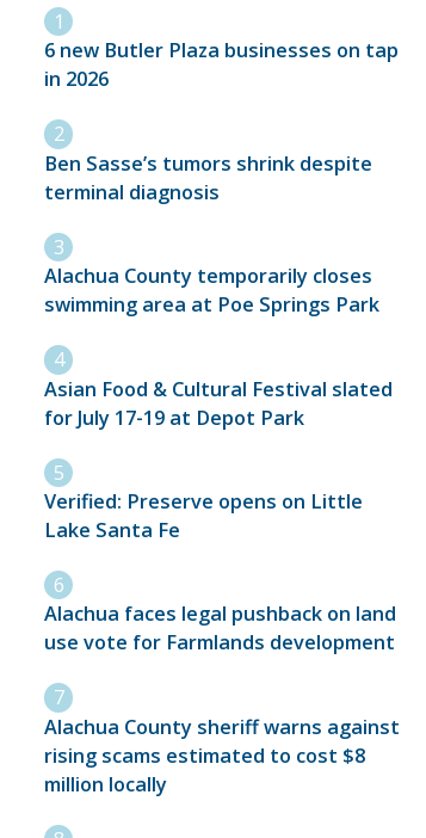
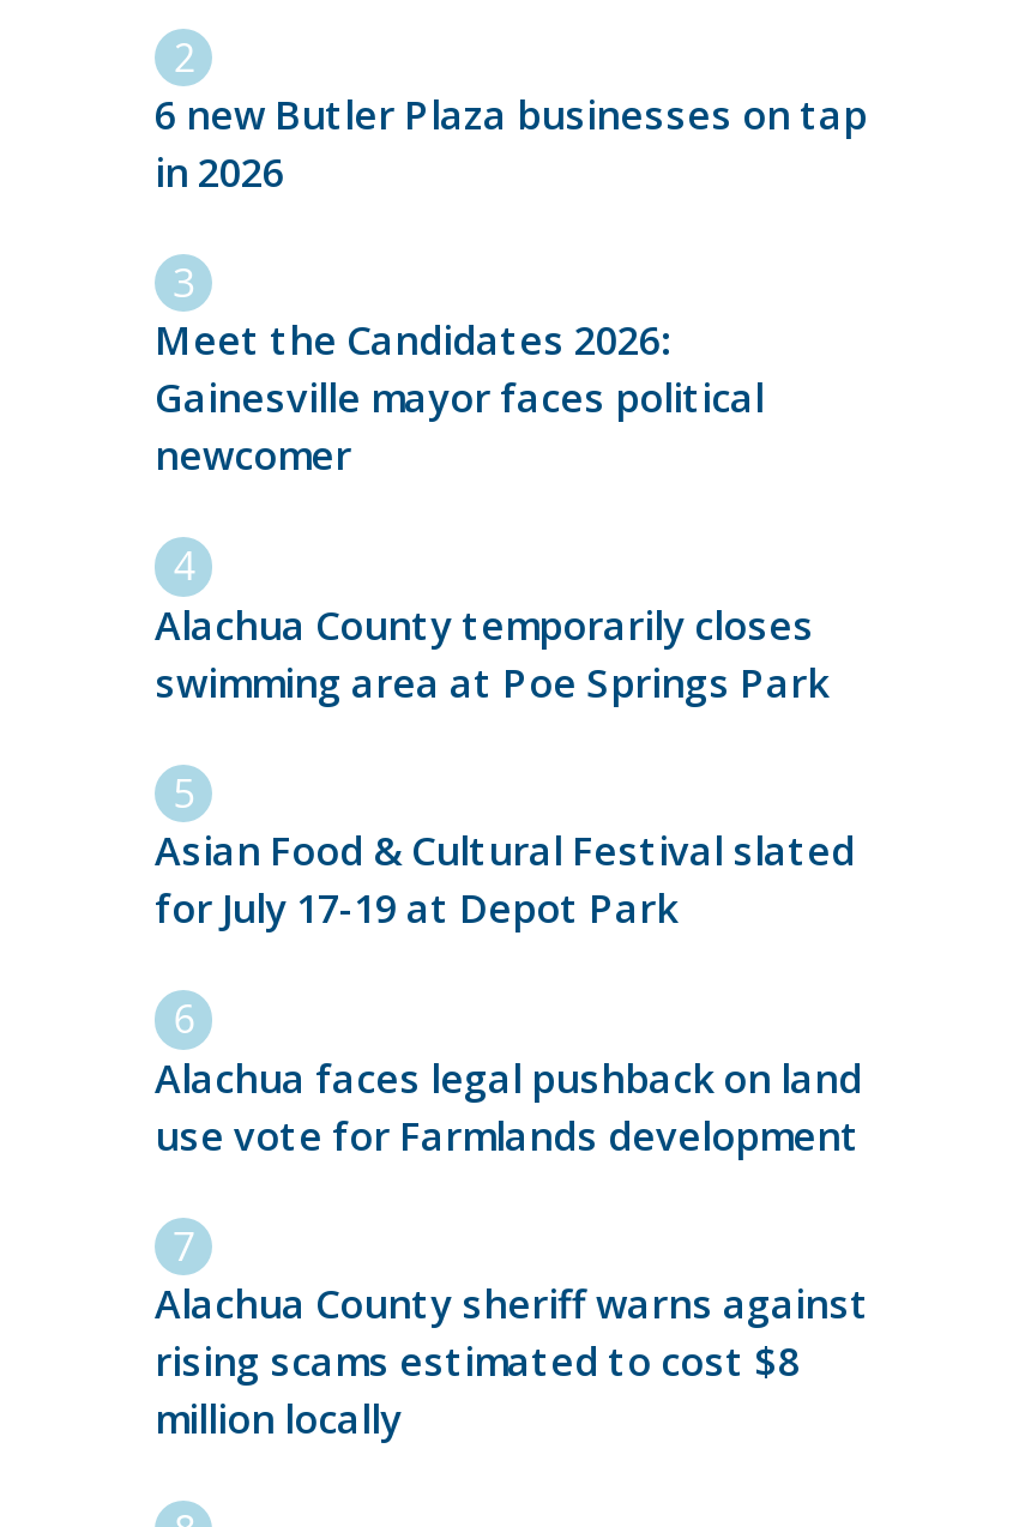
[44,150,372,205] Ben Sasse’s tumors shrink despite | terminal diagnosis -> [155,315,764,482] Meet the Candidates 2026: | Gainesville mayor faces political | newcomer
moved [44,263,393,430] -> [155,598,855,935]: Alachua County temporarily closes | swimming area at Poe Springs Park | Asian Food & Cultural Festival slated | for July 17-19 at Depot Park
[44,488,363,543] Verified: Preserve opens on Little | Lake Santa Fe -> none

